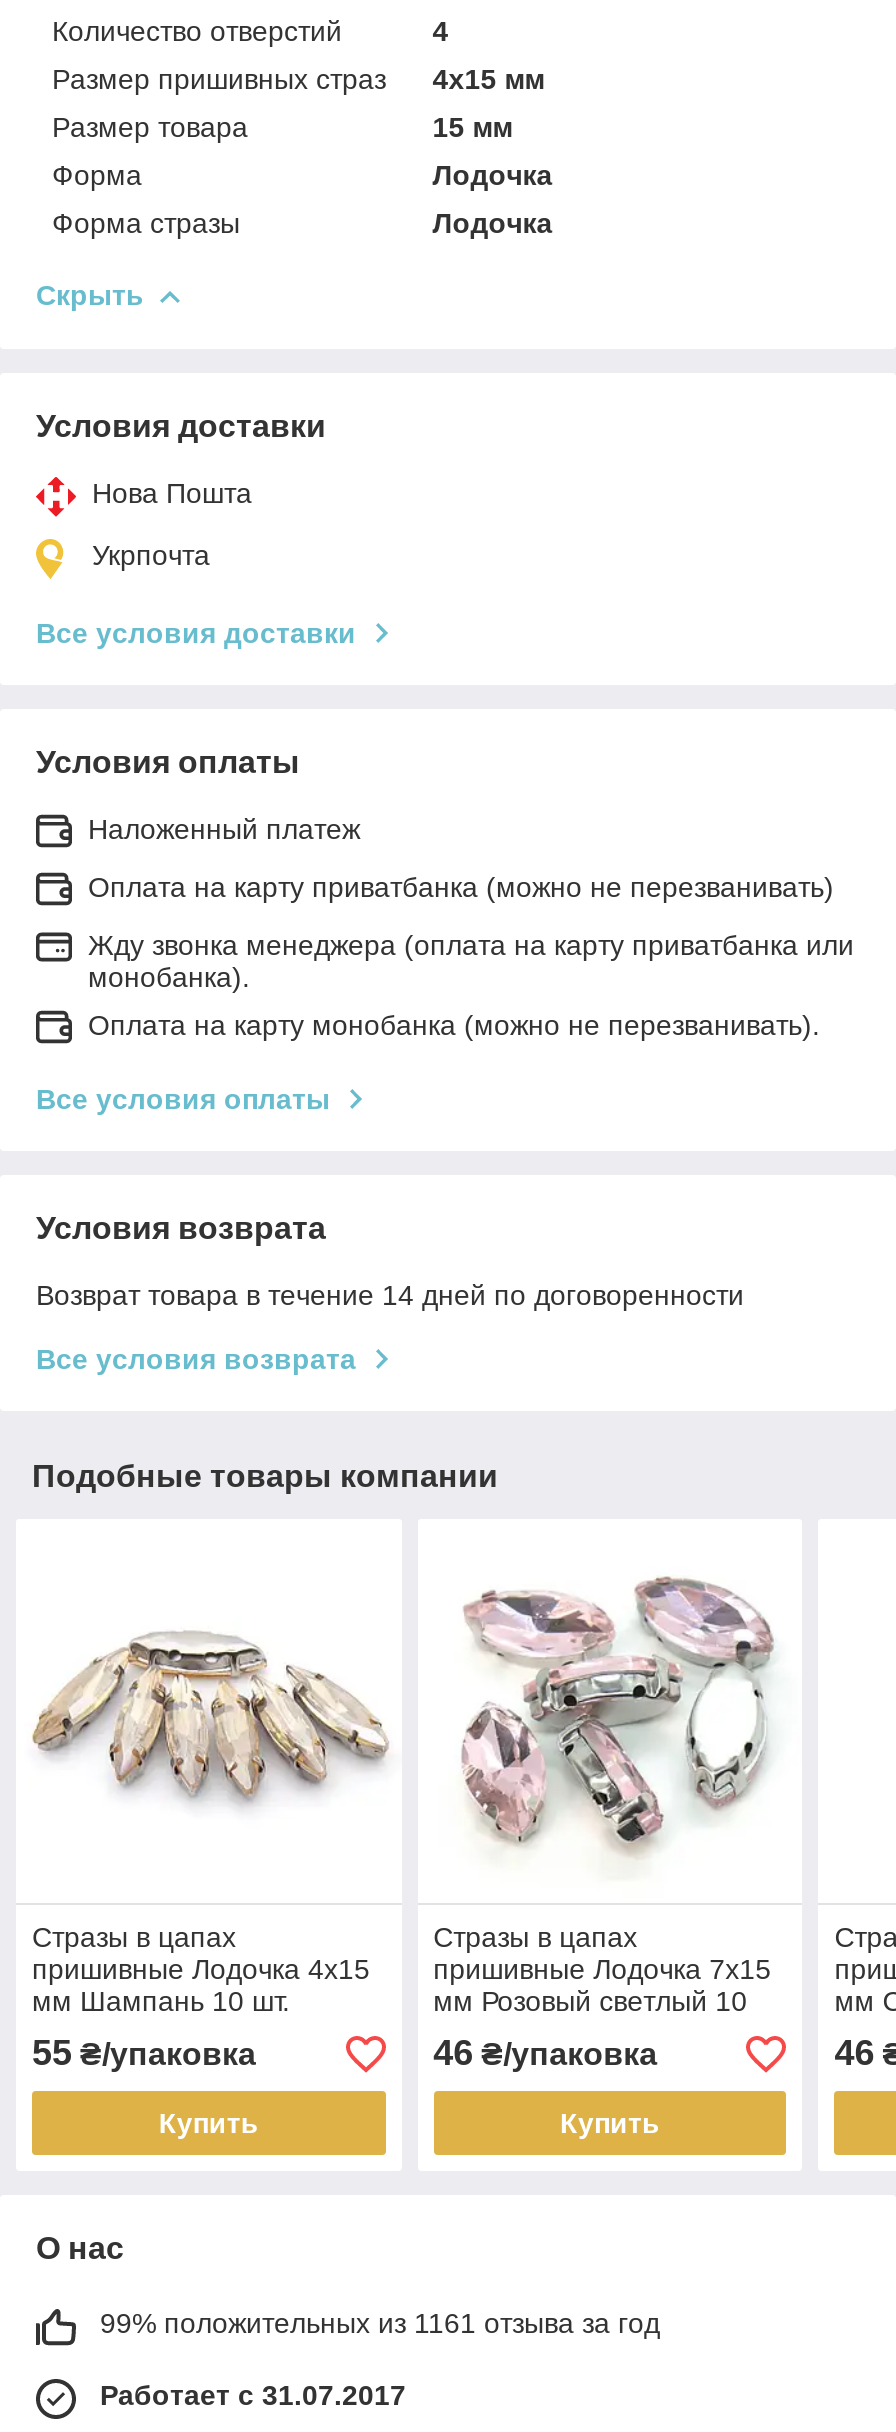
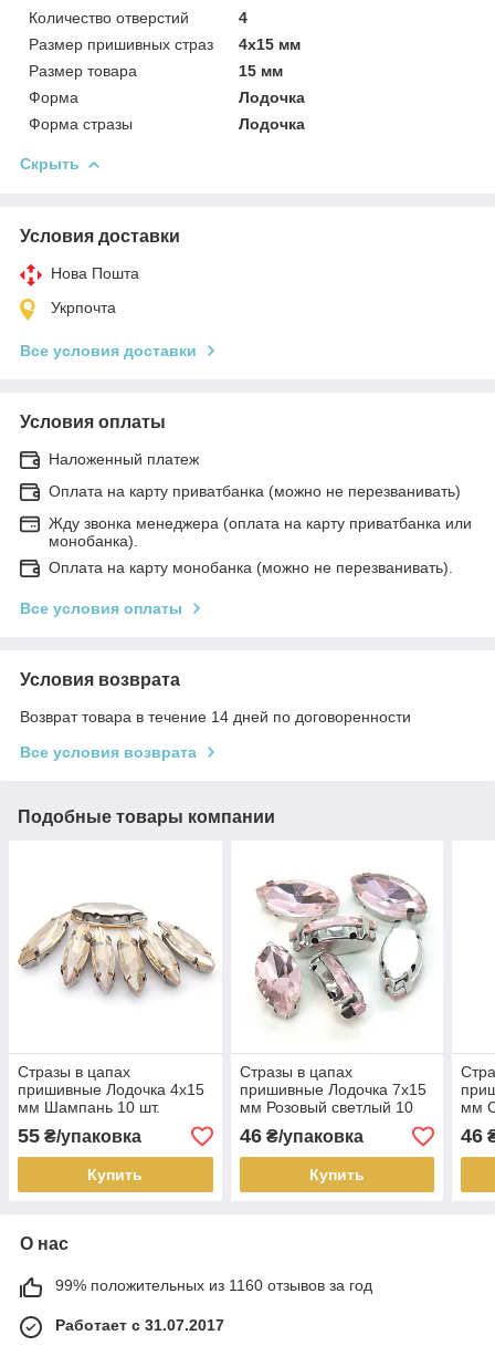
[100,2308,660,2340] 99% положительных из 1161 отзыва за год -> [55,1277,372,1294] 99% положительных из 1160 отзывов за год

